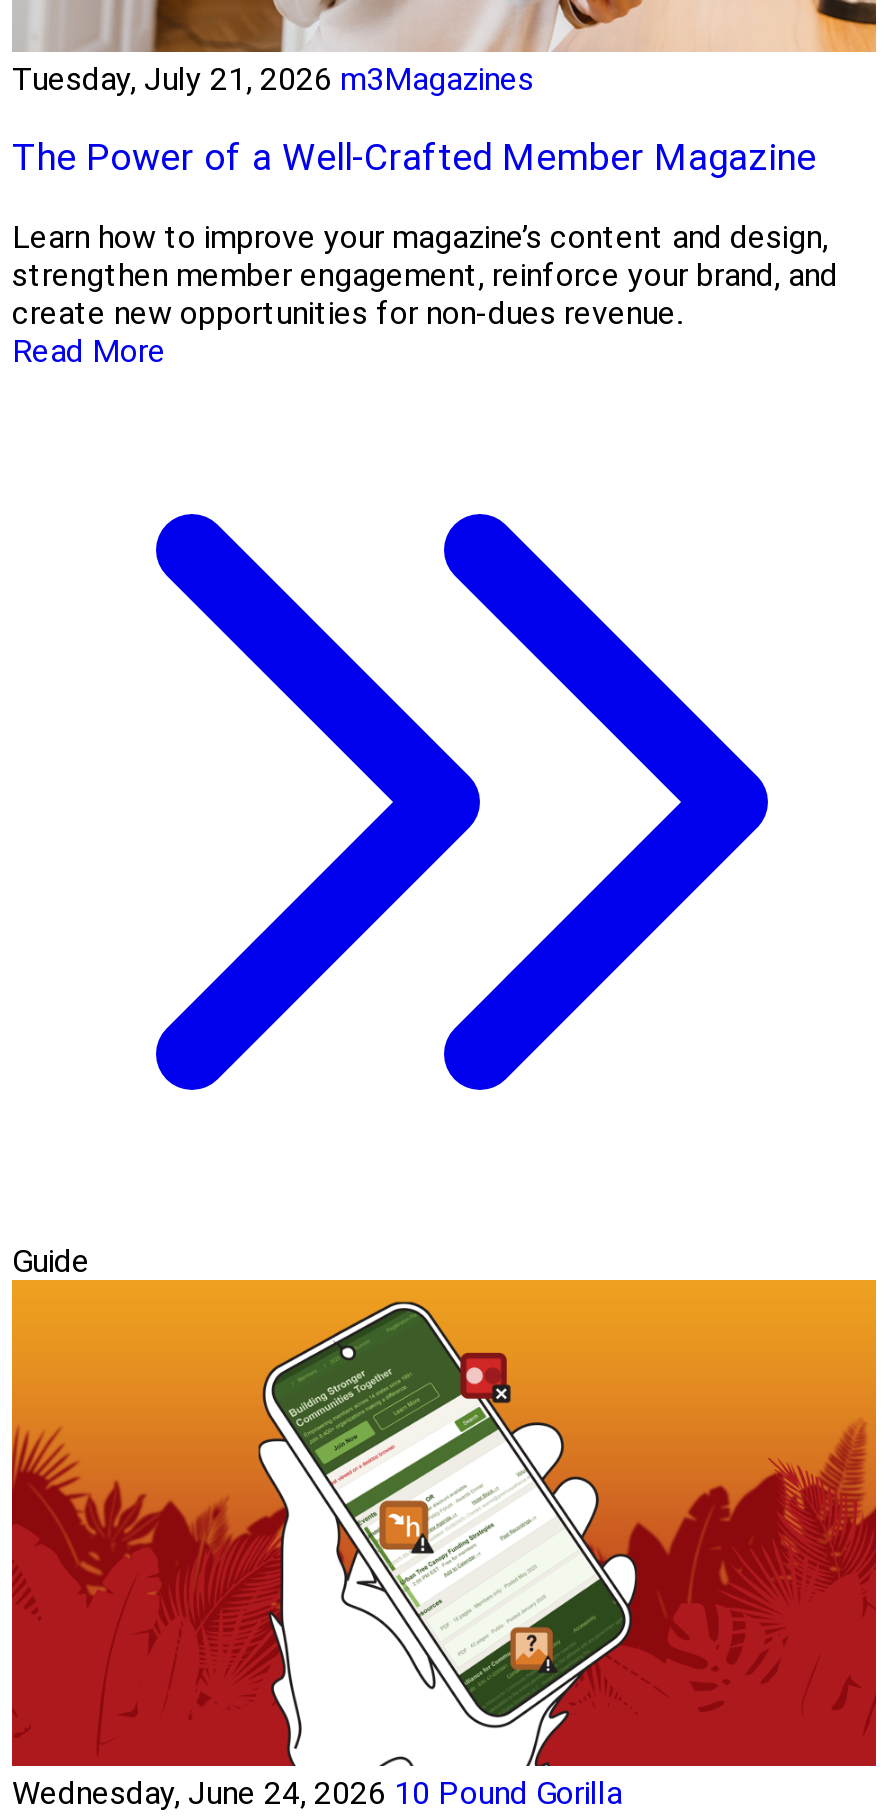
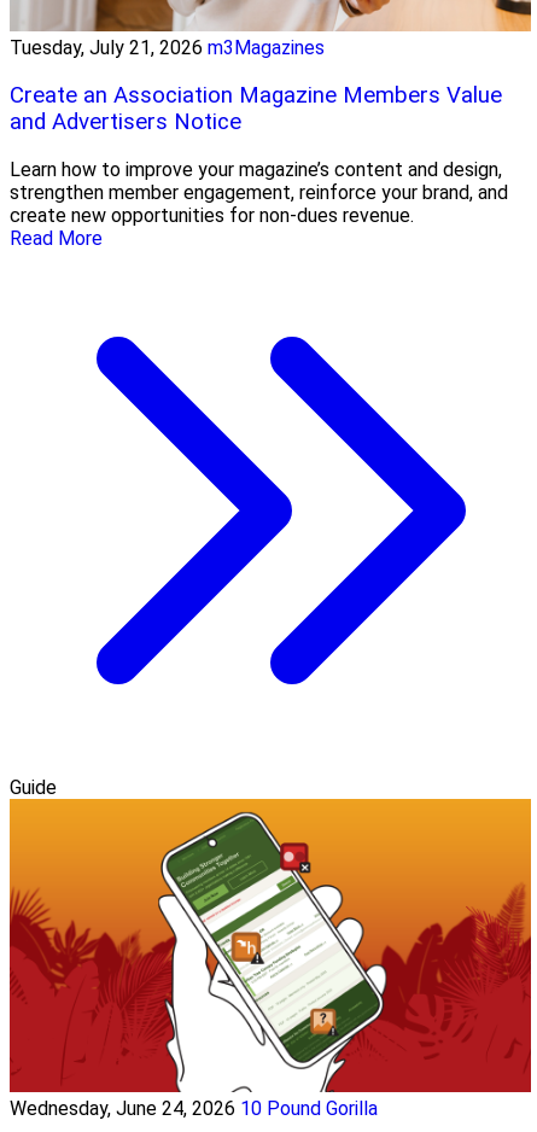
[12,136,816,180] The Power of a Well-Crafted Member Magazine -> [10,82,502,135] Create an Association Magazine Members Value | and Advertisers Notice

